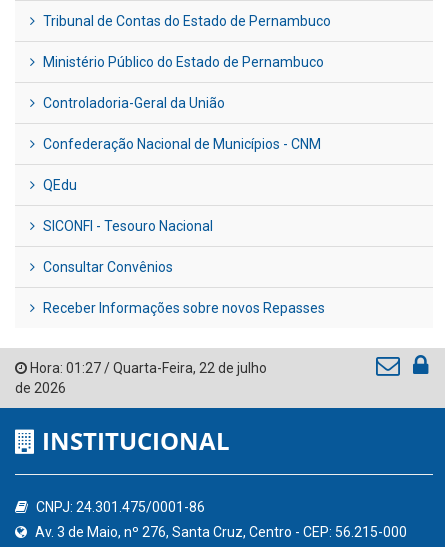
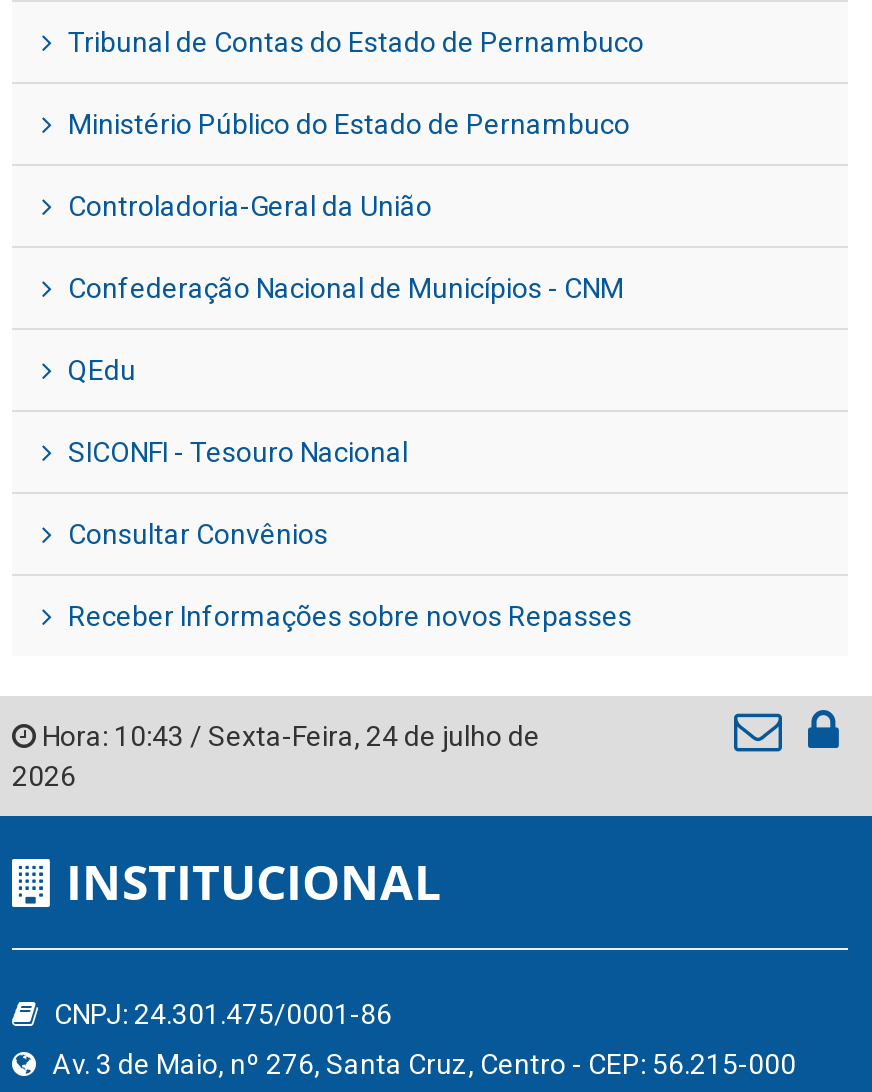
[15,360,267,396] Hora: 01:27 / Quarta-Feira, 22 de julho | de 2026 -> [12,721,540,793] Hora: 10:43 / Sexta-Feira, 24 de julho de | 2026

